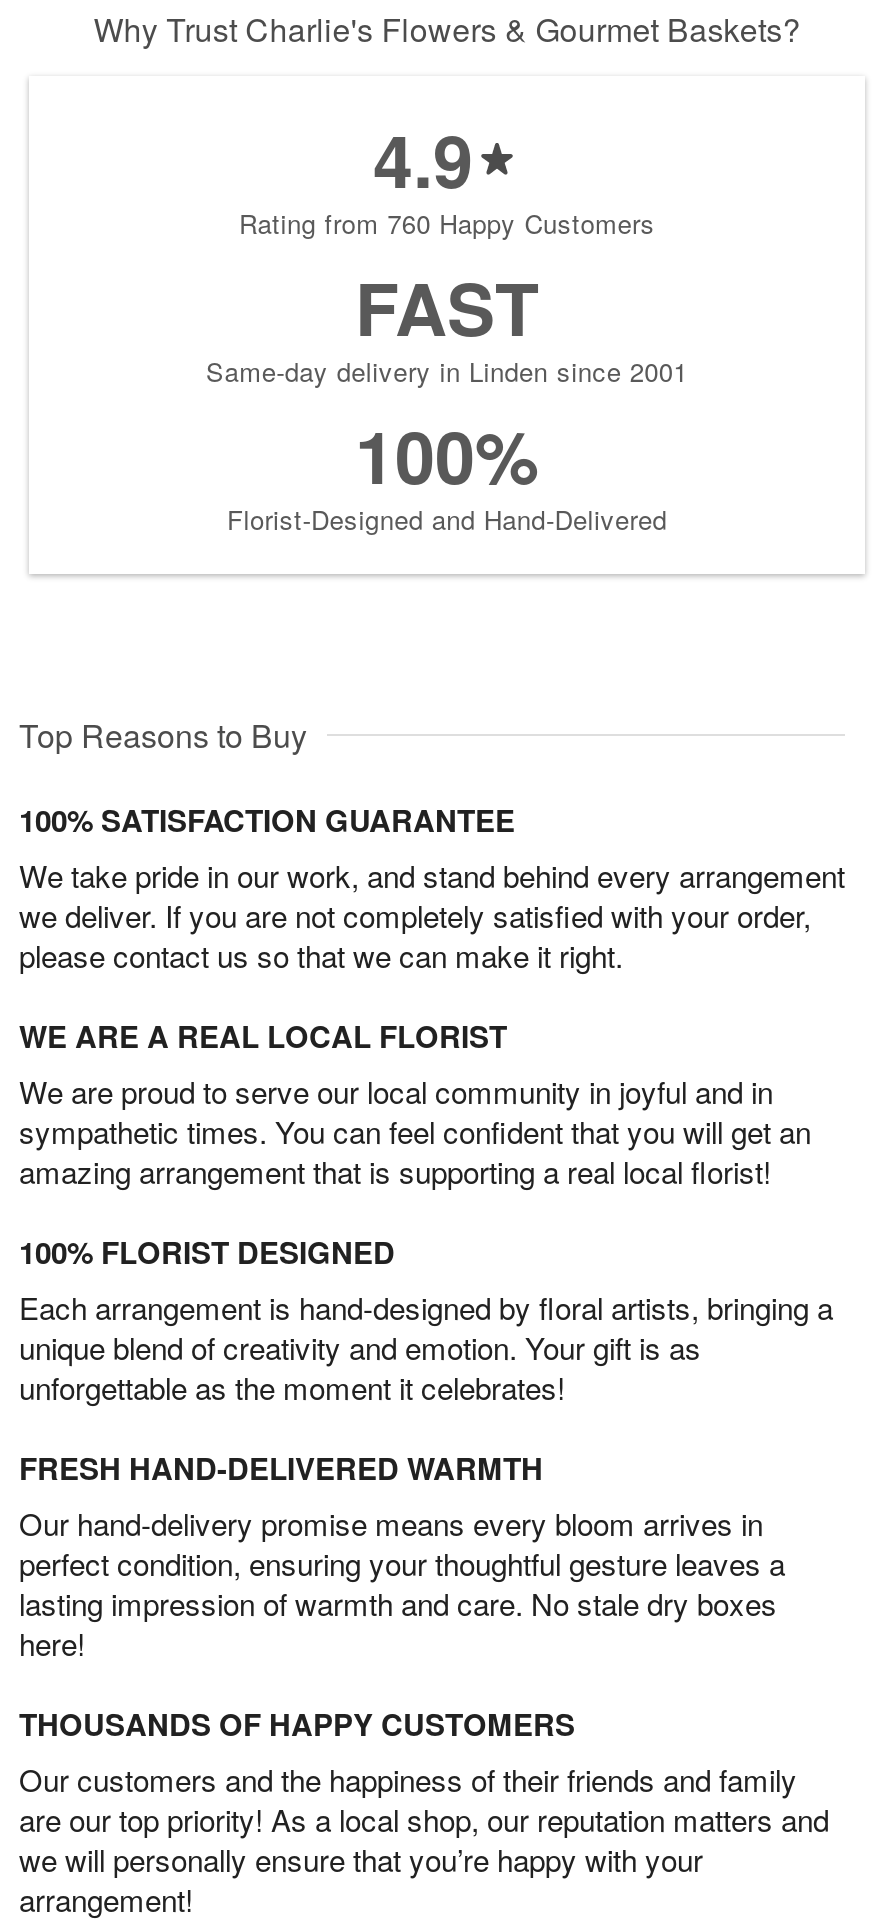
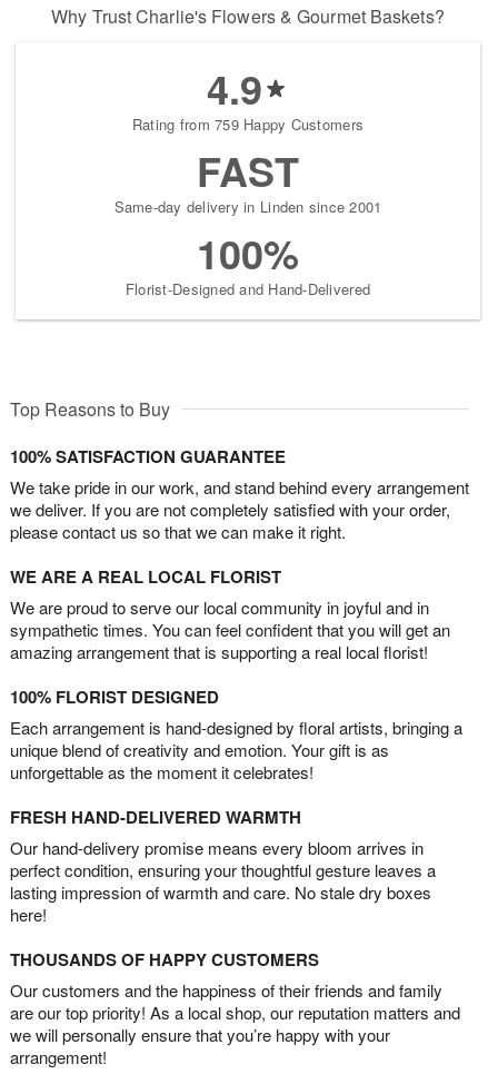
[239,205,655,243] Rating from 760 Happy Customers -> [132,114,363,135] Rating from 759 Happy Customers

